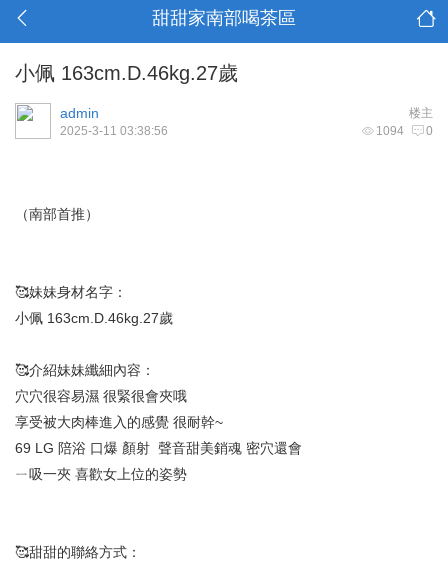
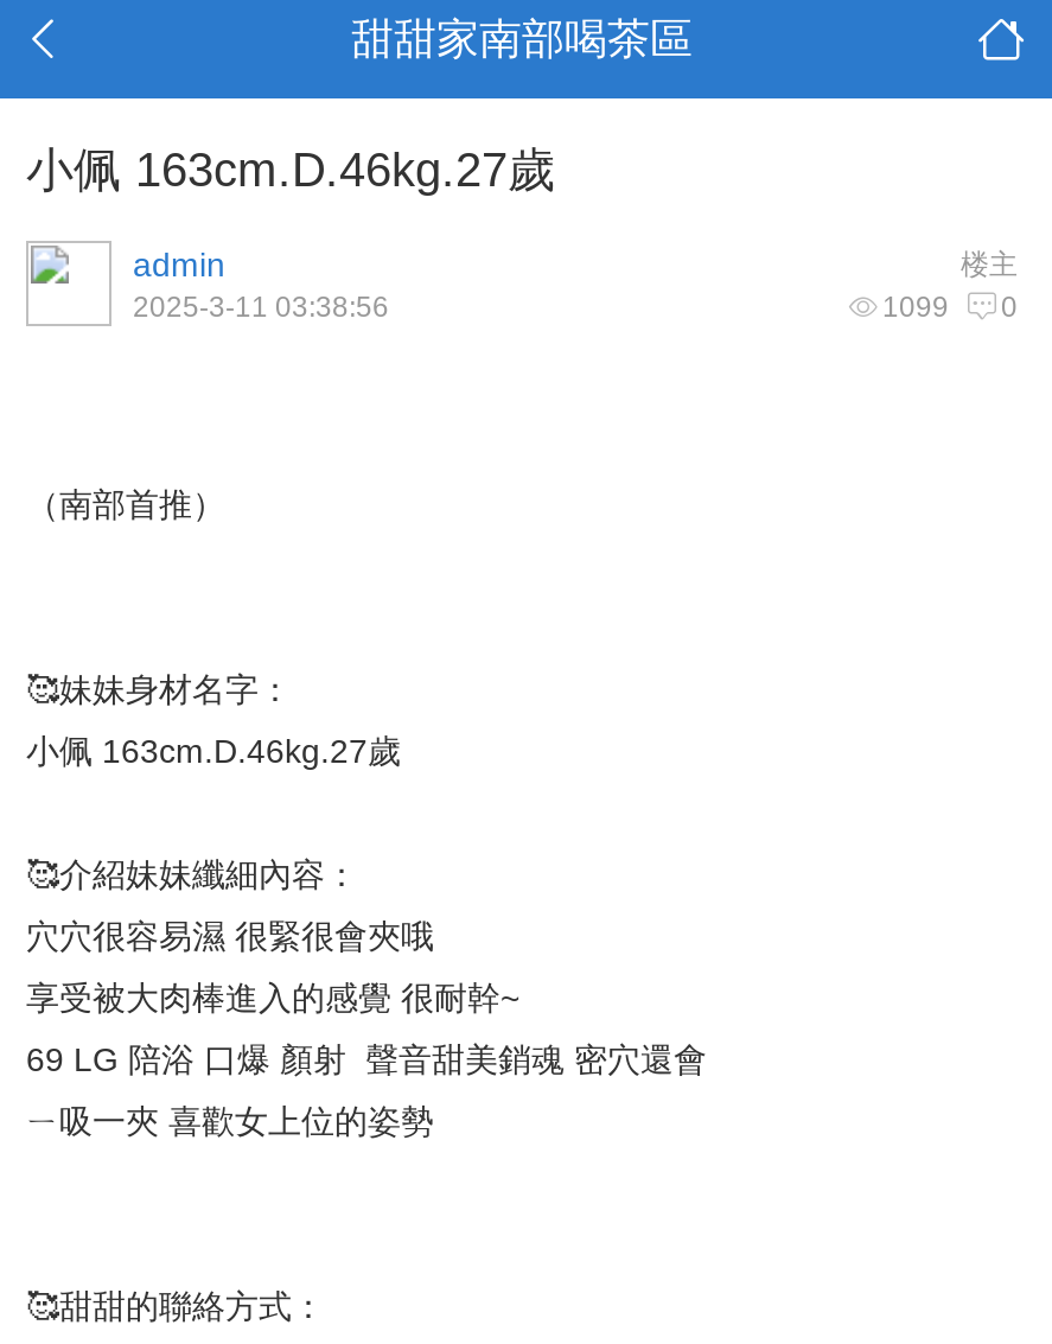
[376,124,433,138] 1094 0 -> [882,291,1018,324] 1099 0

